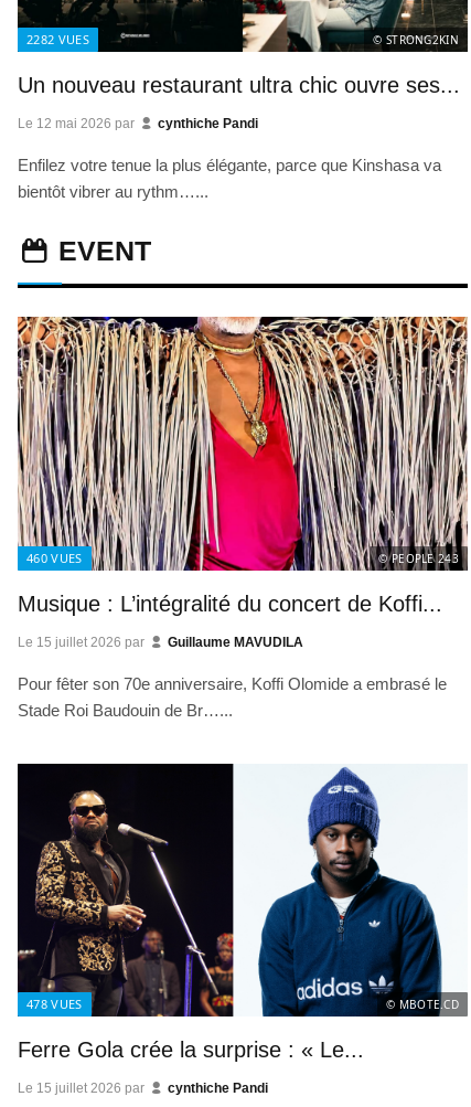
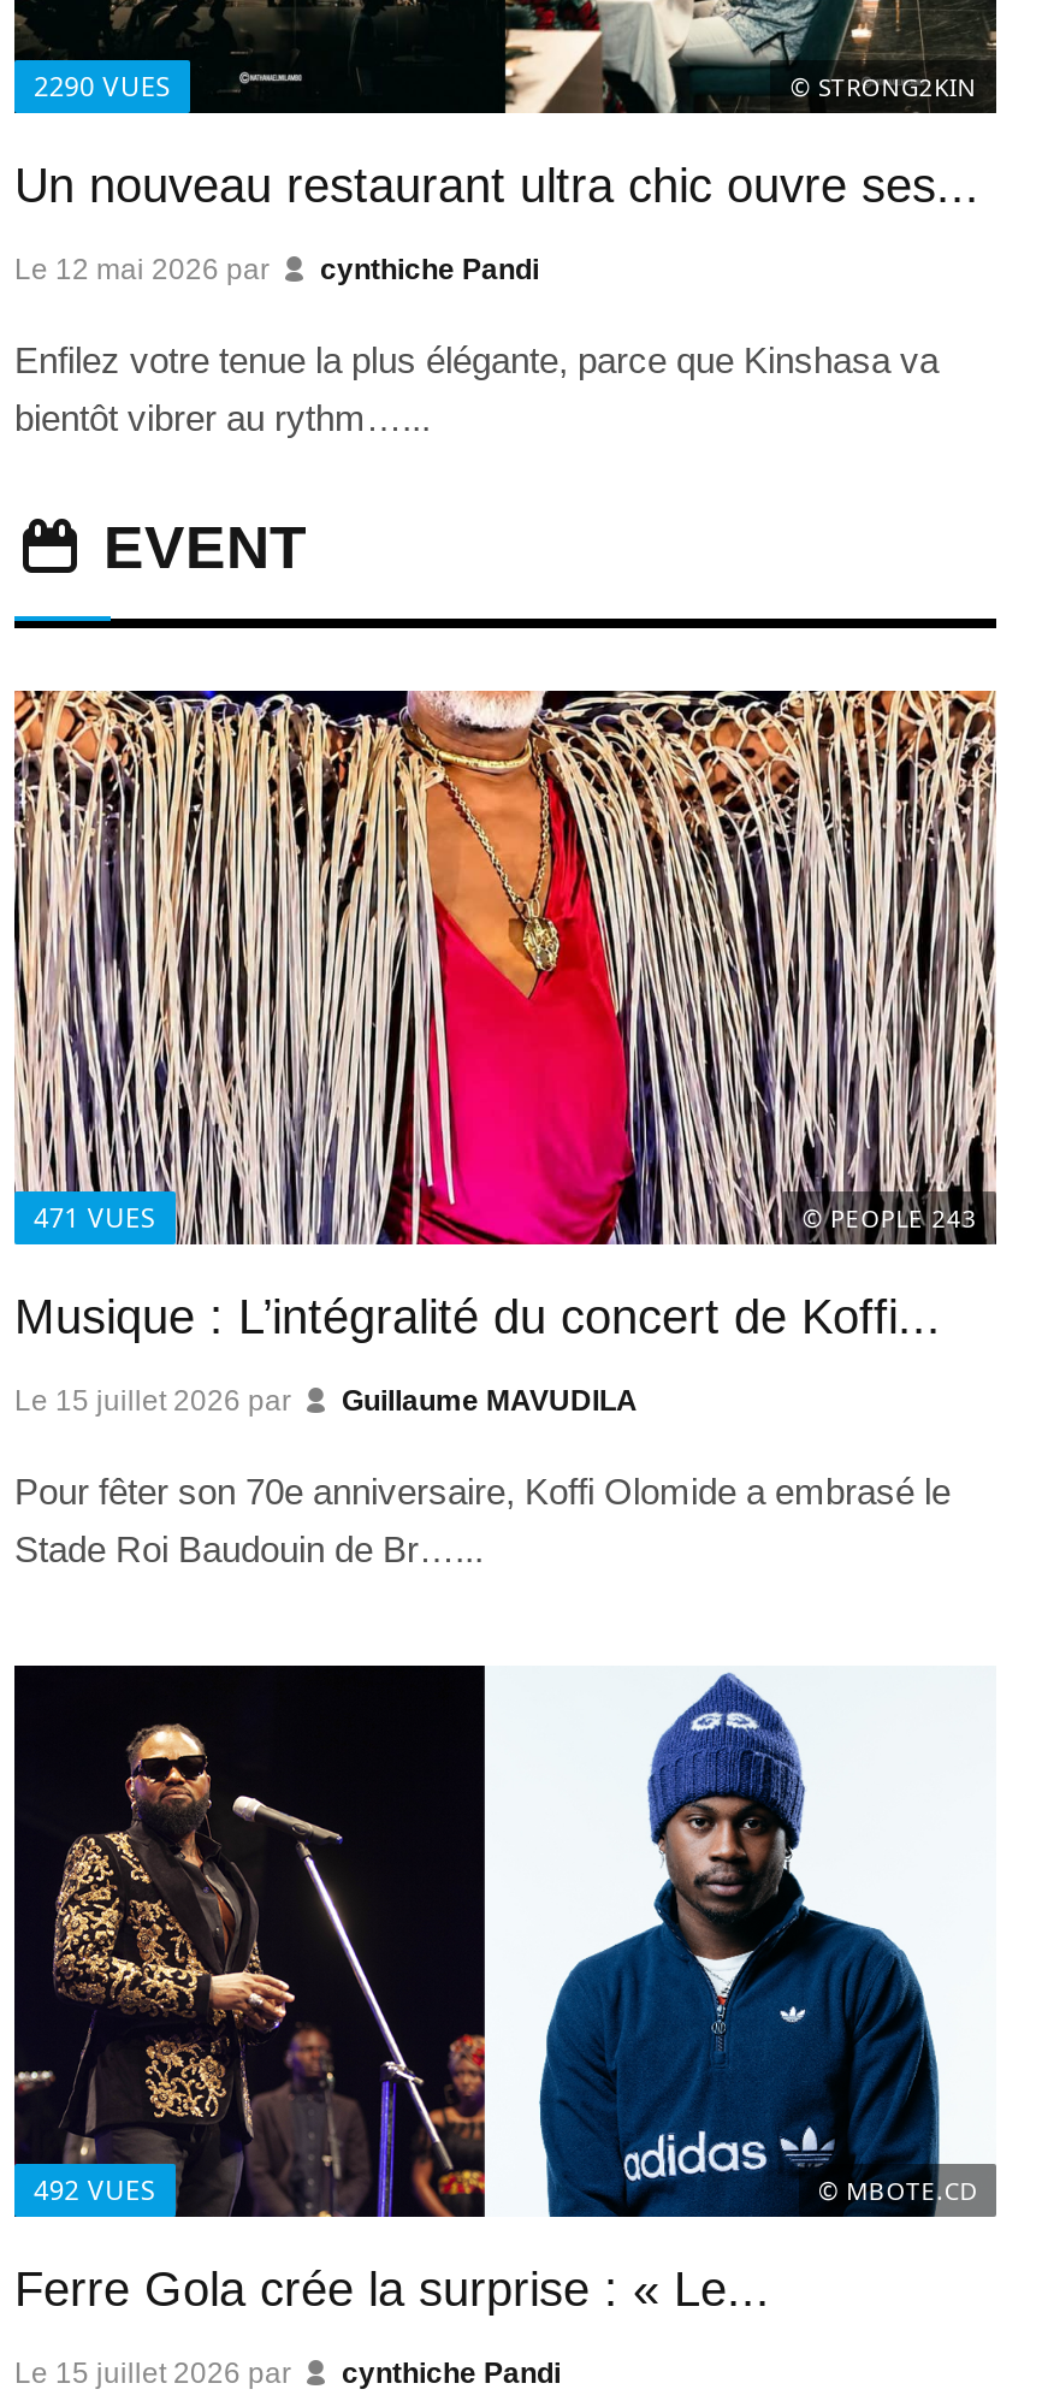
[26,31,89,47] 2282 VUES -> [34,67,171,104] 2290 VUES
[26,549,82,566] 460 VUES -> [34,1197,156,1234] 471 VUES
[26,996,82,1012] 478 VUES -> [34,2171,156,2207] 492 VUES

